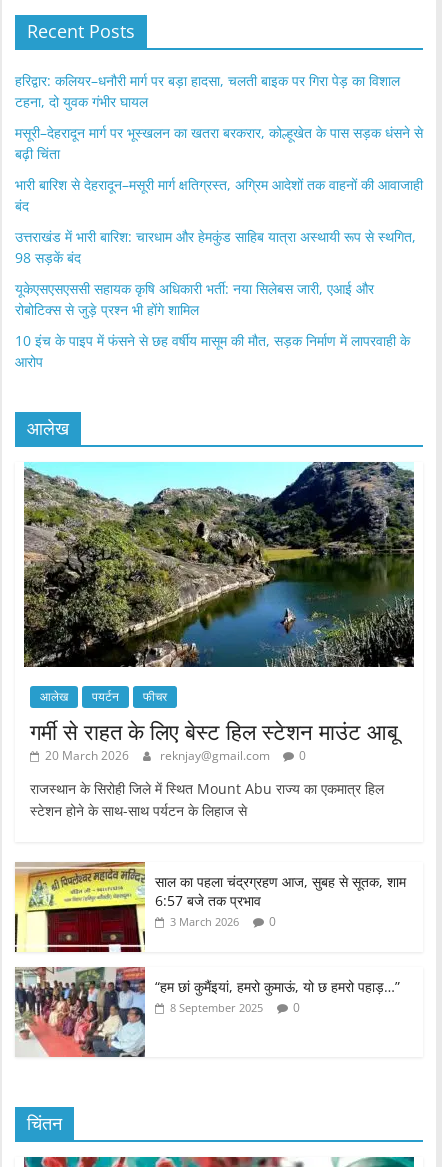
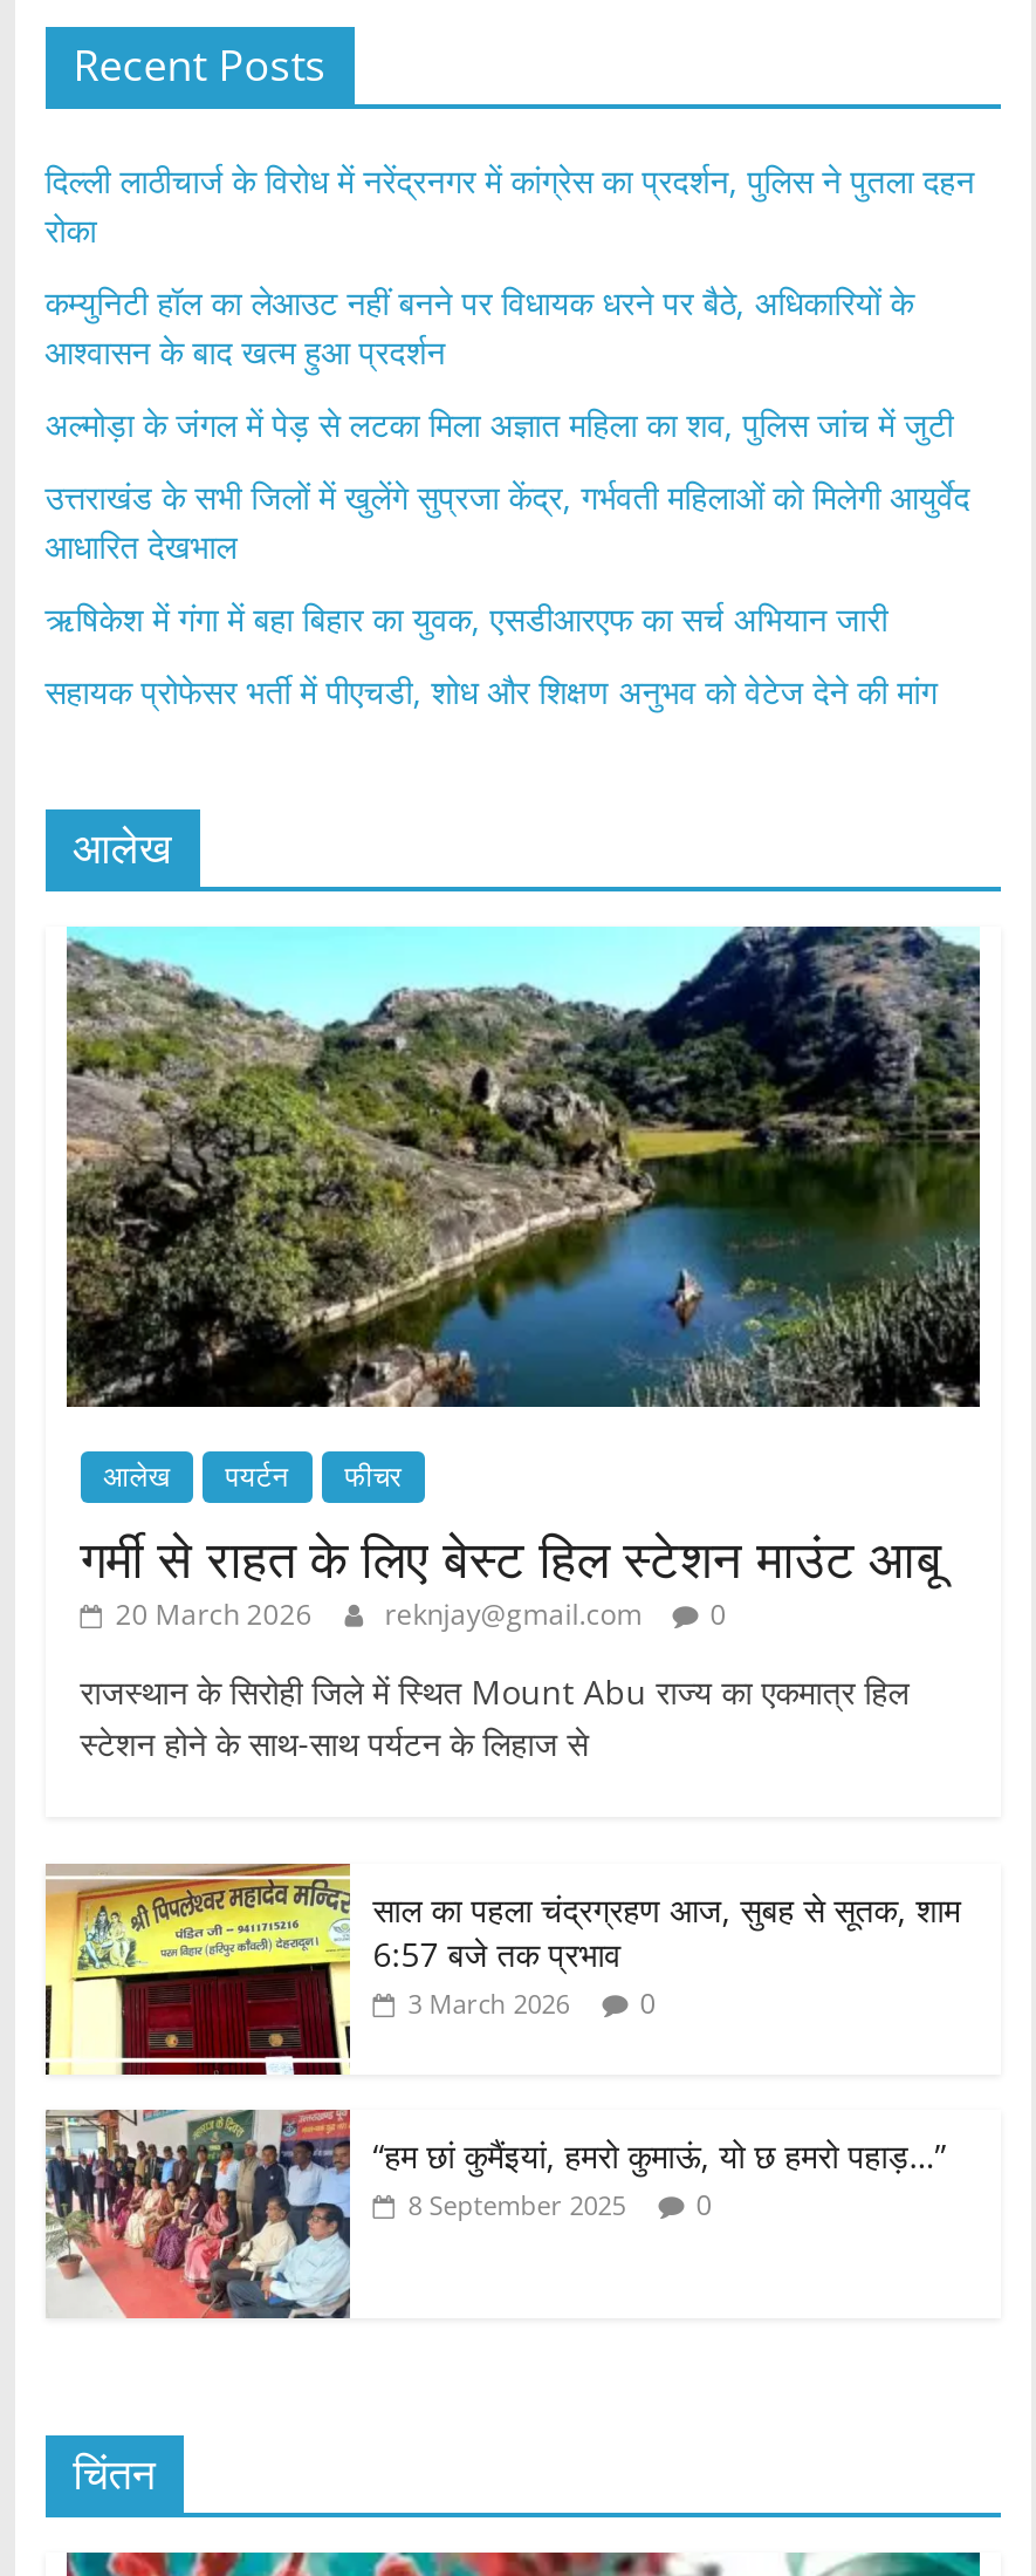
[15,71,400,111] हरिद्वार: कलियर–धनौरी मार्ग पर बड़ा हादसा, चलती बाइक पर गिरा पेड़ का विशाल | टहना, दो युवक गंभीर घायल -> [45,158,975,252] दिल्ली लाठीचार्ज के विरोध में नरेंद्रनगर में कांग्रेस का प्रदर्शन, पुलिस ने पुतला दहन | रोका
[15,123,423,163] मसूरी–देहरादून मार्ग पर भूस्खलन का खतरा बरकरार, कोल्हूखेत के पास सड़क धंसने से | बढ़ी चिंता -> [45,280,914,374] कम्युनिटी हॉल का लेआउट नहीं बनने पर विधायक धरने पर बैठे, अधिकारियों के | आश्वासन के बाद खत्म हुआ प्रदर्शन
[15,175,423,215] भारी बारिश से देहरादून–मसूरी मार्ग क्षतिग्रस्त, अग्रिम आदेशों तक वाहनों की आवाजाही | बंद -> [45,402,954,446] अल्मोड़ा के जंगल में पेड़ से लटका मिला अज्ञात महिला का शव, पुलिस जांच में जुटी
[15,227,416,267] उत्तराखंड में भारी बारिश: चारधाम और हेमकुंड साहिब यात्रा अस्थायी रूप से स्थगित, | 98 सड़कें बंद -> [45,474,970,568] उत्तराखंड के सभी जिलों में खुलेंगे सुप्रजा केंद्र, गर्भवती महिलाओं को मिलेगी आयुर्वेद | आधारित देखभाल
[15,279,374,319] यूकेएसएसएससी सहायक कृषि अधिकारी भर्ती: नया सिलेबस जारी, एआई और | रोबोटिक्स से जुड़े प्रश्न भी होंगे शामिल -> [45,596,888,641] ऋषिकेश में गंगा में बहा बिहार का युवक, एसडीआरएफ का सर्च अभियान जारी
[15,331,410,371] 10 इंच के पाइप में फंसने से छह वर्षीय मासूम की मौत, सड़क निर्माण में लापरवाही के | आरोप -> [45,669,937,713] सहायक प्रोफेसर भर्ती में पीएचडी, शोध और शिक्षण अनुभव को वेटेज देने की मांग

